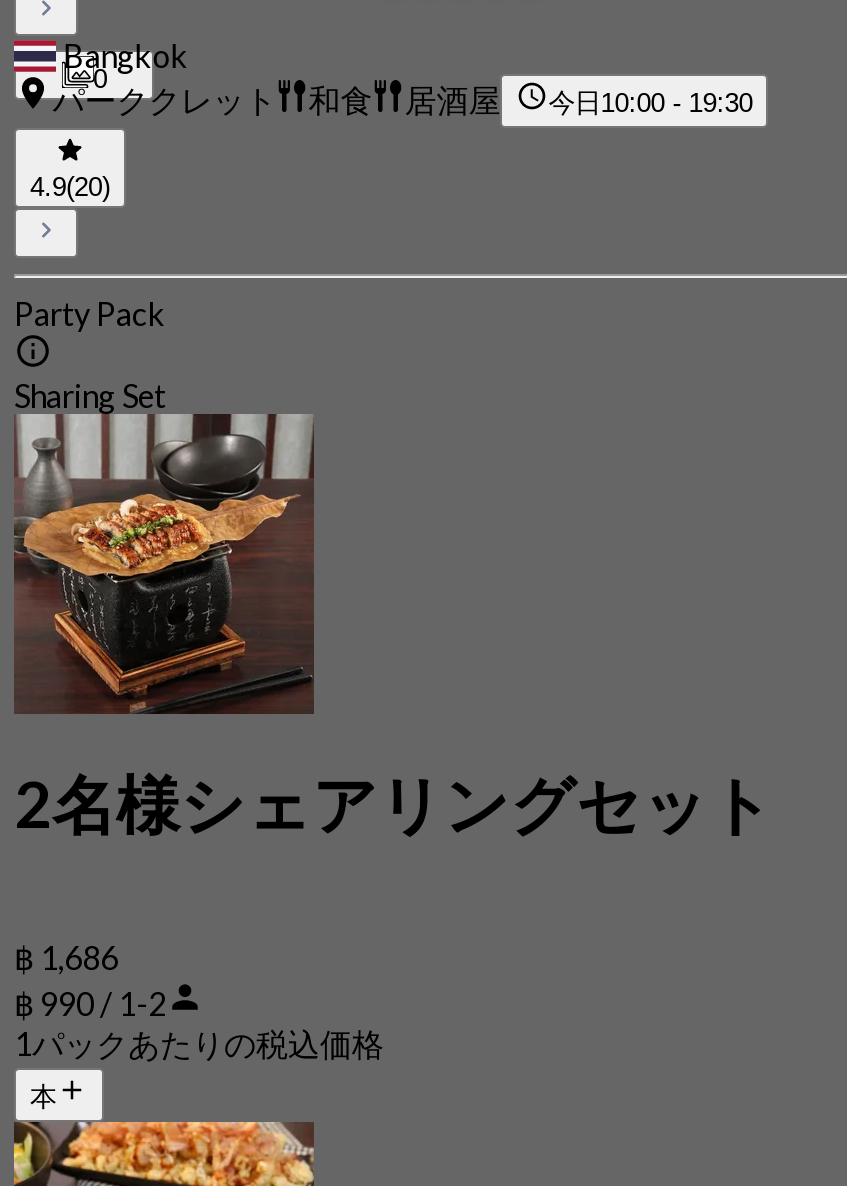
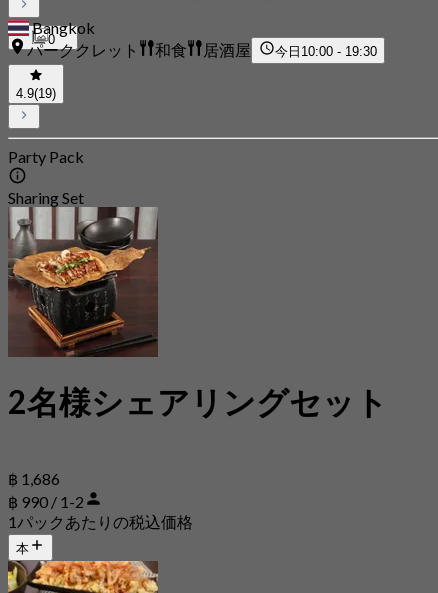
[30,172,110,202] 4.9(20) -> [16,86,56,101] 4.9(19)

